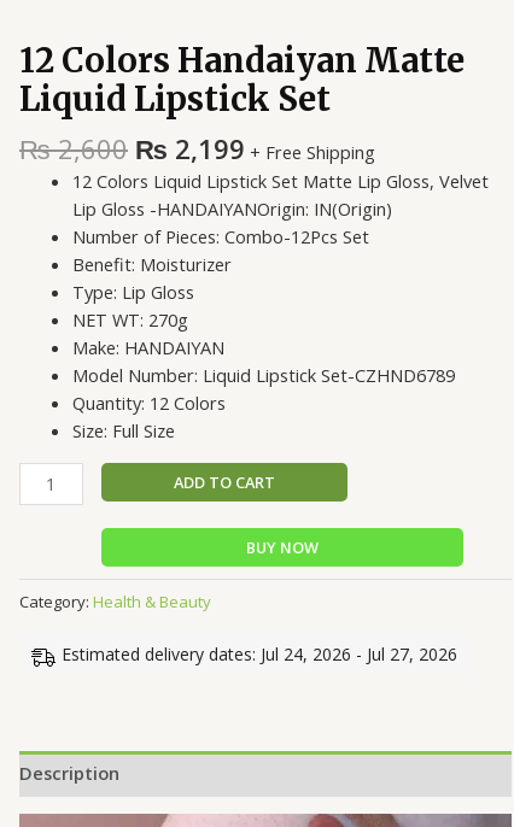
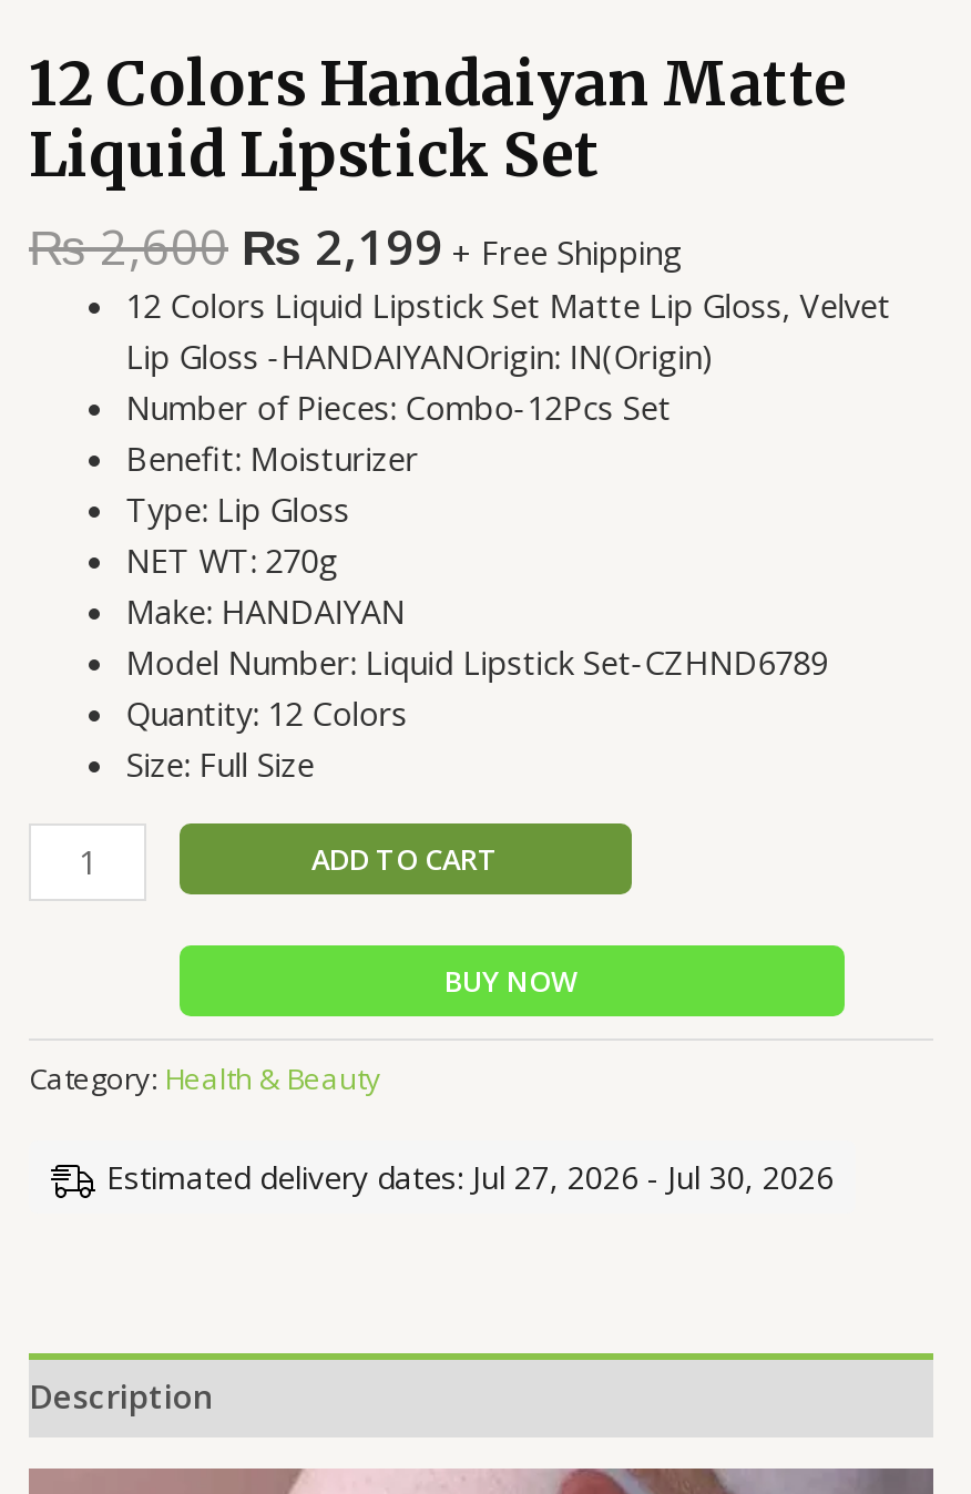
[62,643,457,666] Estimated delivery dates: Jul 24, 2026 - Jul 27, 2026 -> [106,1156,834,1198] Estimated delivery dates: Jul 27, 2026 - Jul 30, 2026

